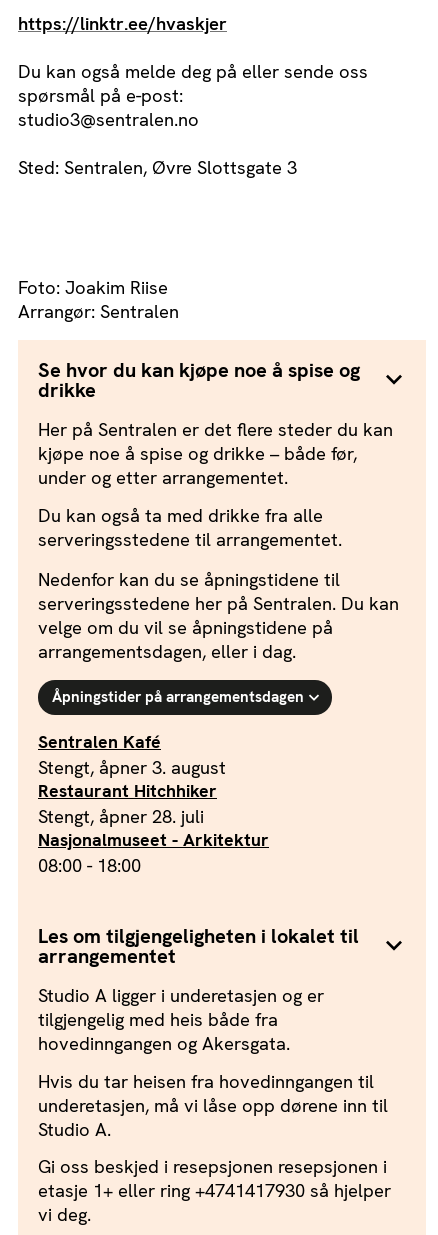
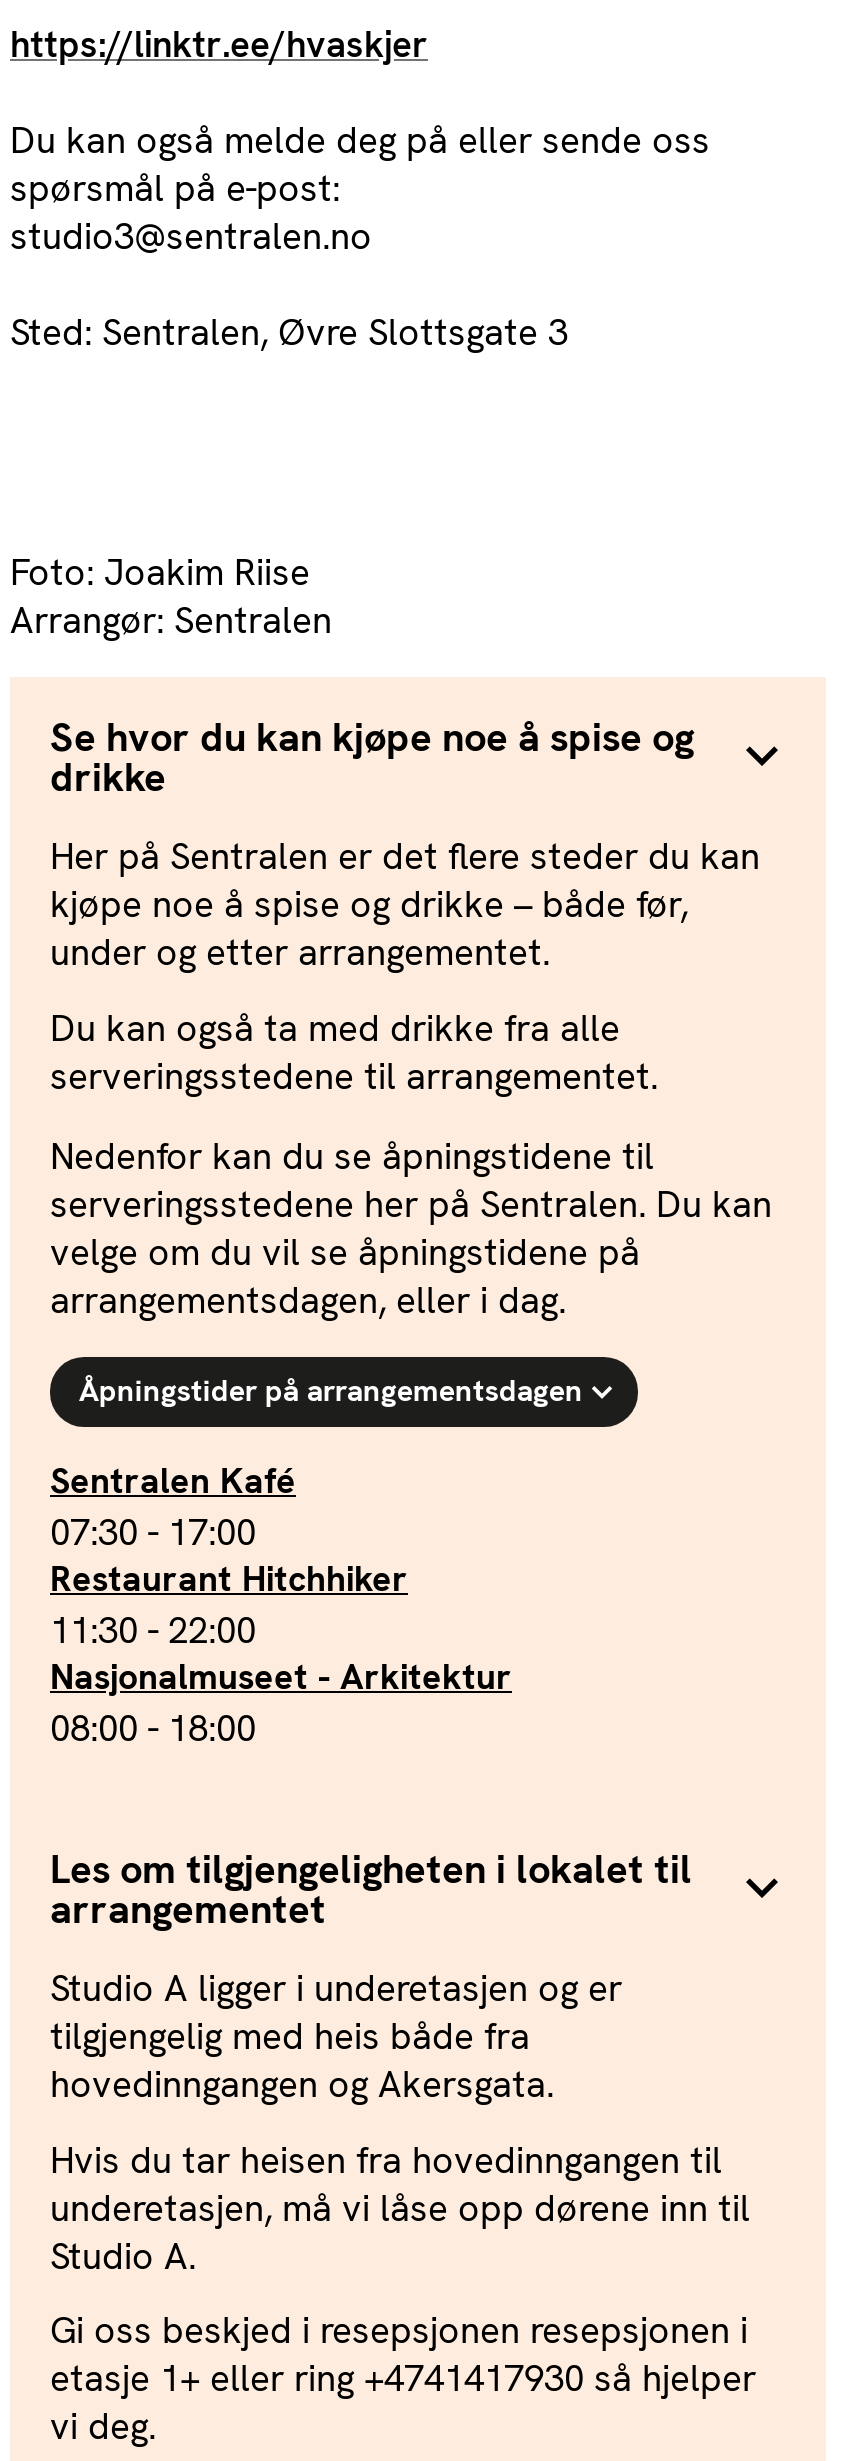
[38,756,226,780] Stengt, åpner 3. august -> [50,1508,256,1556] 07:30 - 17:00
[38,805,204,829] Stengt, åpner 28. juli -> [50,1606,256,1654] 11:30 - 22:00

